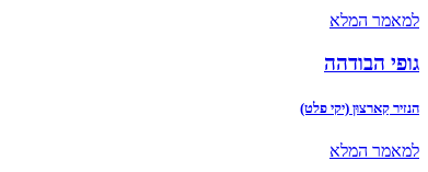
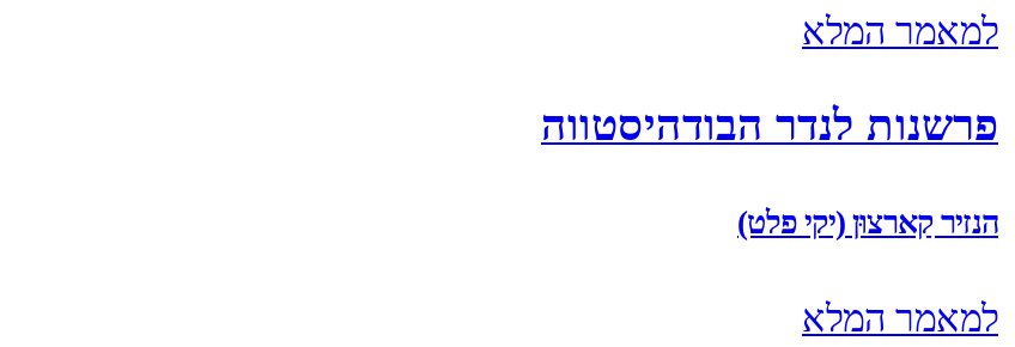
[324,51,419,74] גופי הבודהה -> [541,100,998,150] פרשנות לנדר הבודהיסטווה

